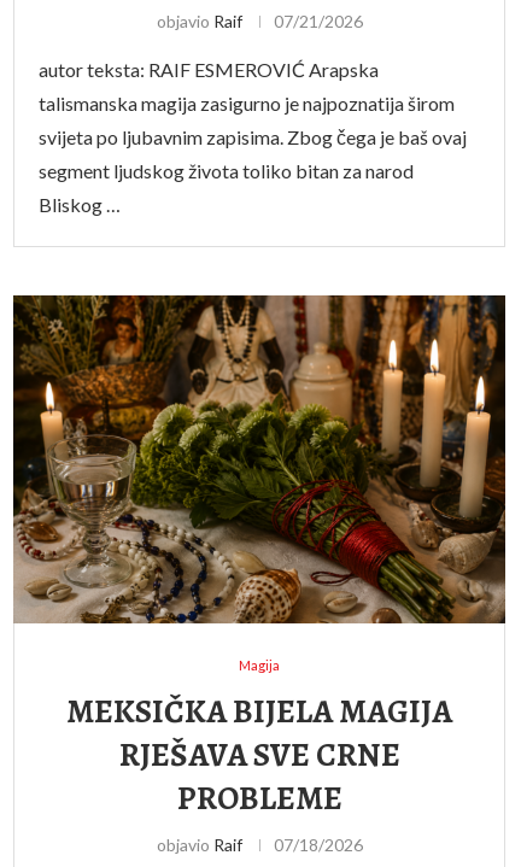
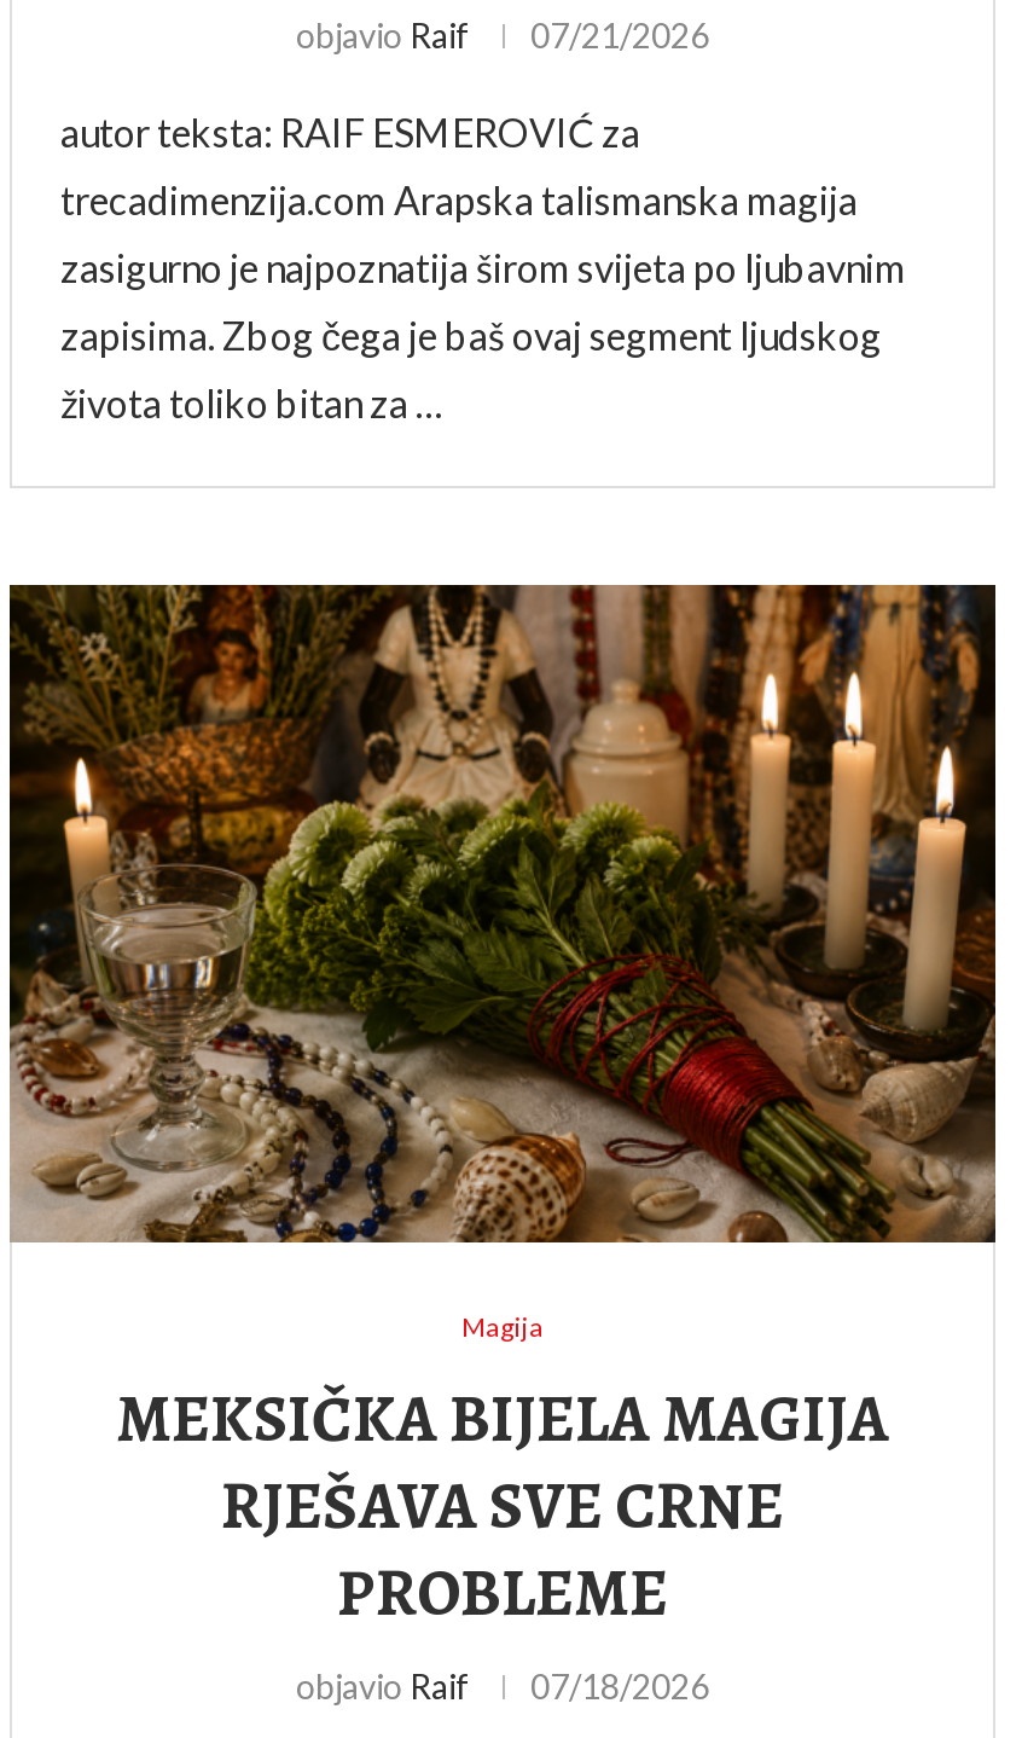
[39,58,379,81] autor teksta: RAIF ESMEROVIĆ Arapska -> [60,109,640,155] autor teksta: RAIF ESMEROVIĆ za
[39,92,455,115] talismanska magija zasigurno je najpoznatija širom -> [60,176,858,222] trecadimenzija.com Arapska talismanska magija
[39,125,467,148] svijeta po ljubavnim zapisima. Zbog čega je baš ovaj -> [60,244,906,290] zasigurno je najpoznatija širom svijeta po ljubavnim
[39,159,414,182] segment ljudskog života toliko bitan za narod -> [60,312,882,358] zapisima. Zbog čega je baš ovaj segment ljudskog
[39,193,121,216] Bliskog … -> [60,380,445,425] života toliko bitan za …

